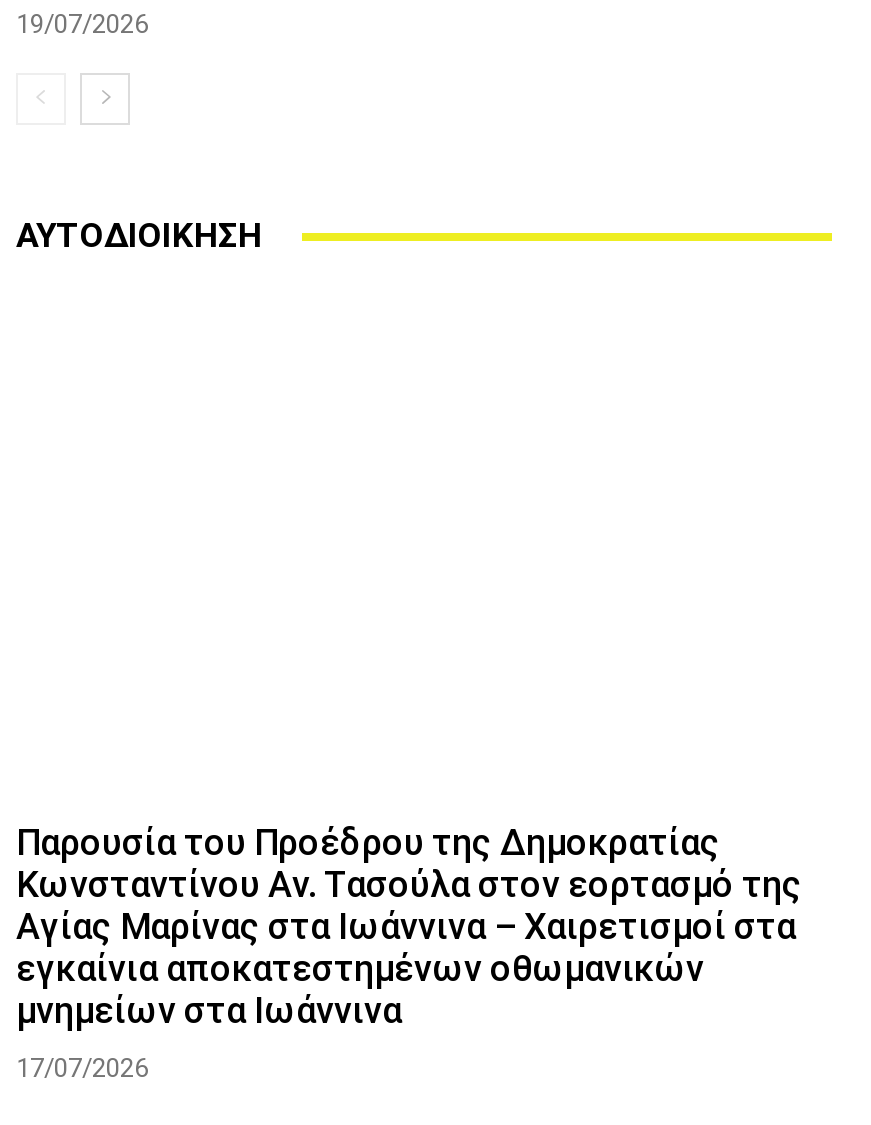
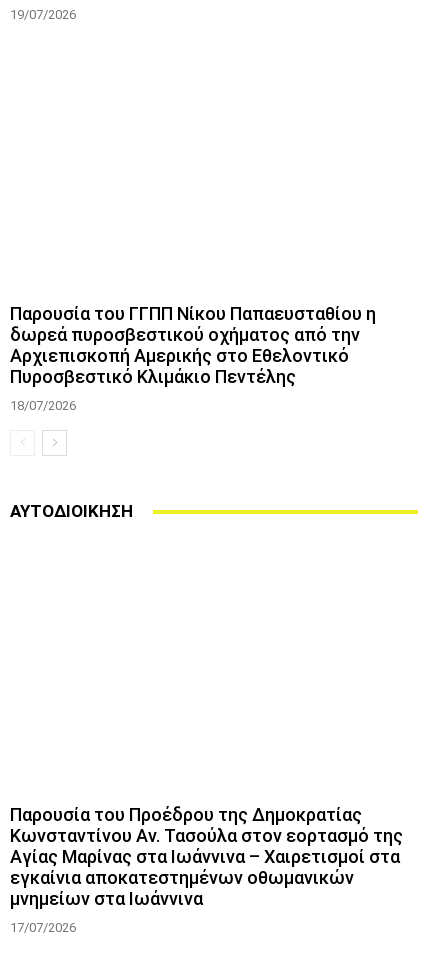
none -> [10,303,376,413] Παρουσία του ΓΓΠΠ Νίκου Παπαευσταθίου η | δωρεά πυροσβεστικού οχήματος από την | Αρχιεπισκοπή Αμερικής στο Εθελοντικό | Πυροσβεστικό Κλιμάκιο Πεντέλης | 18/07/2026

